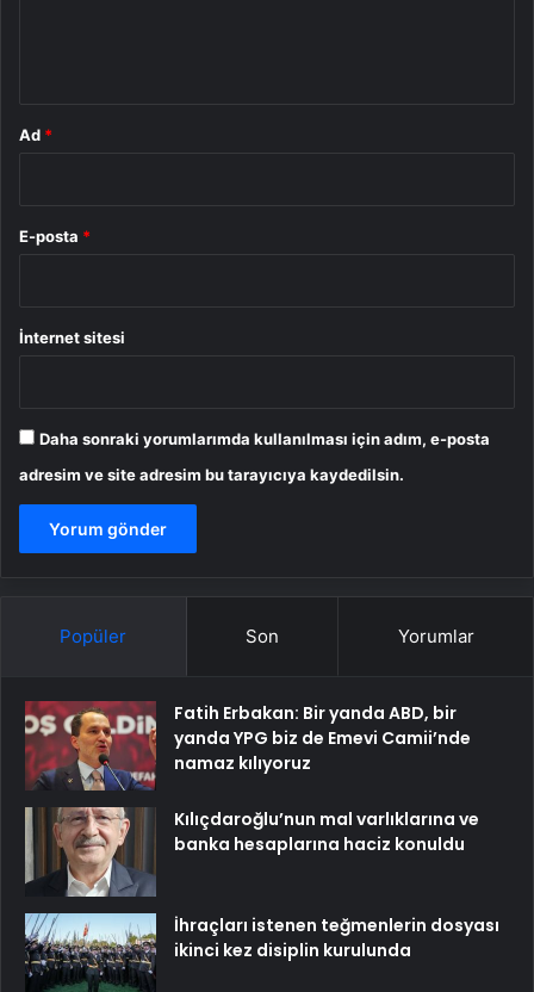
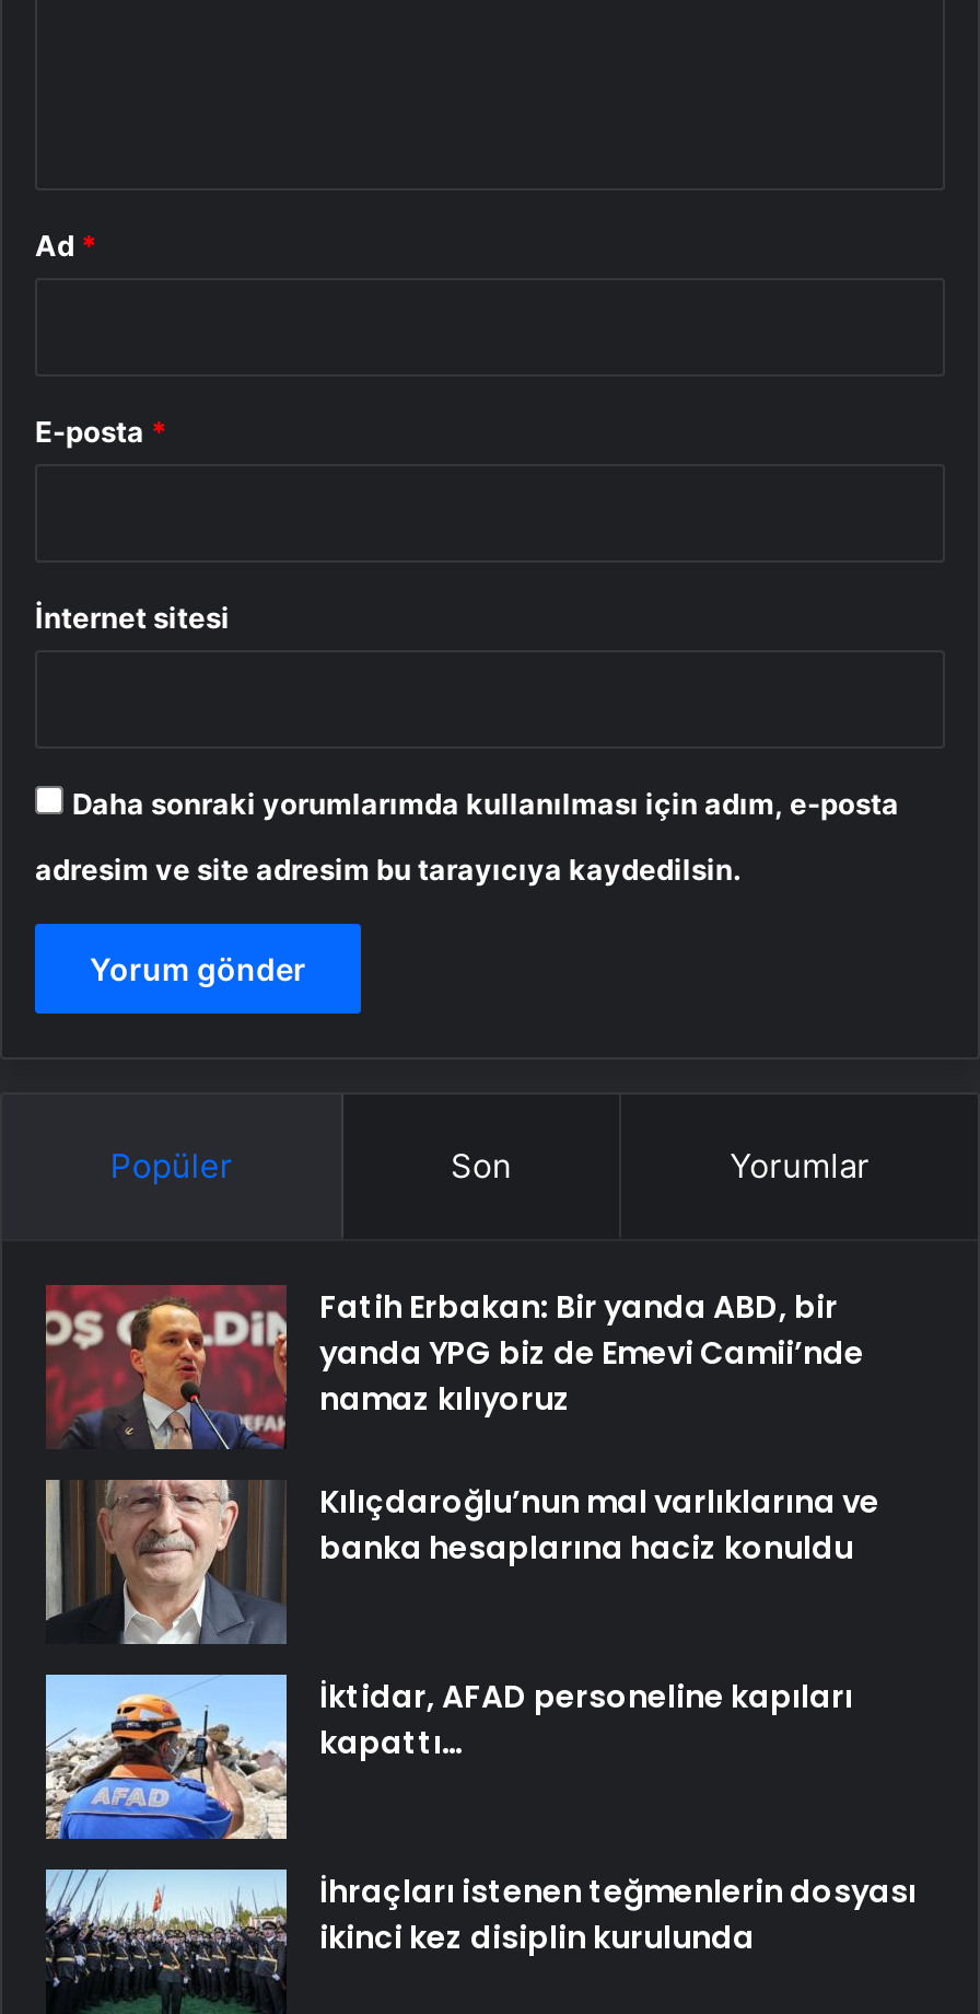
none -> [44,1675,853,1841] [image] | İktidar, AFAD personeline kapıları | kapattı…

